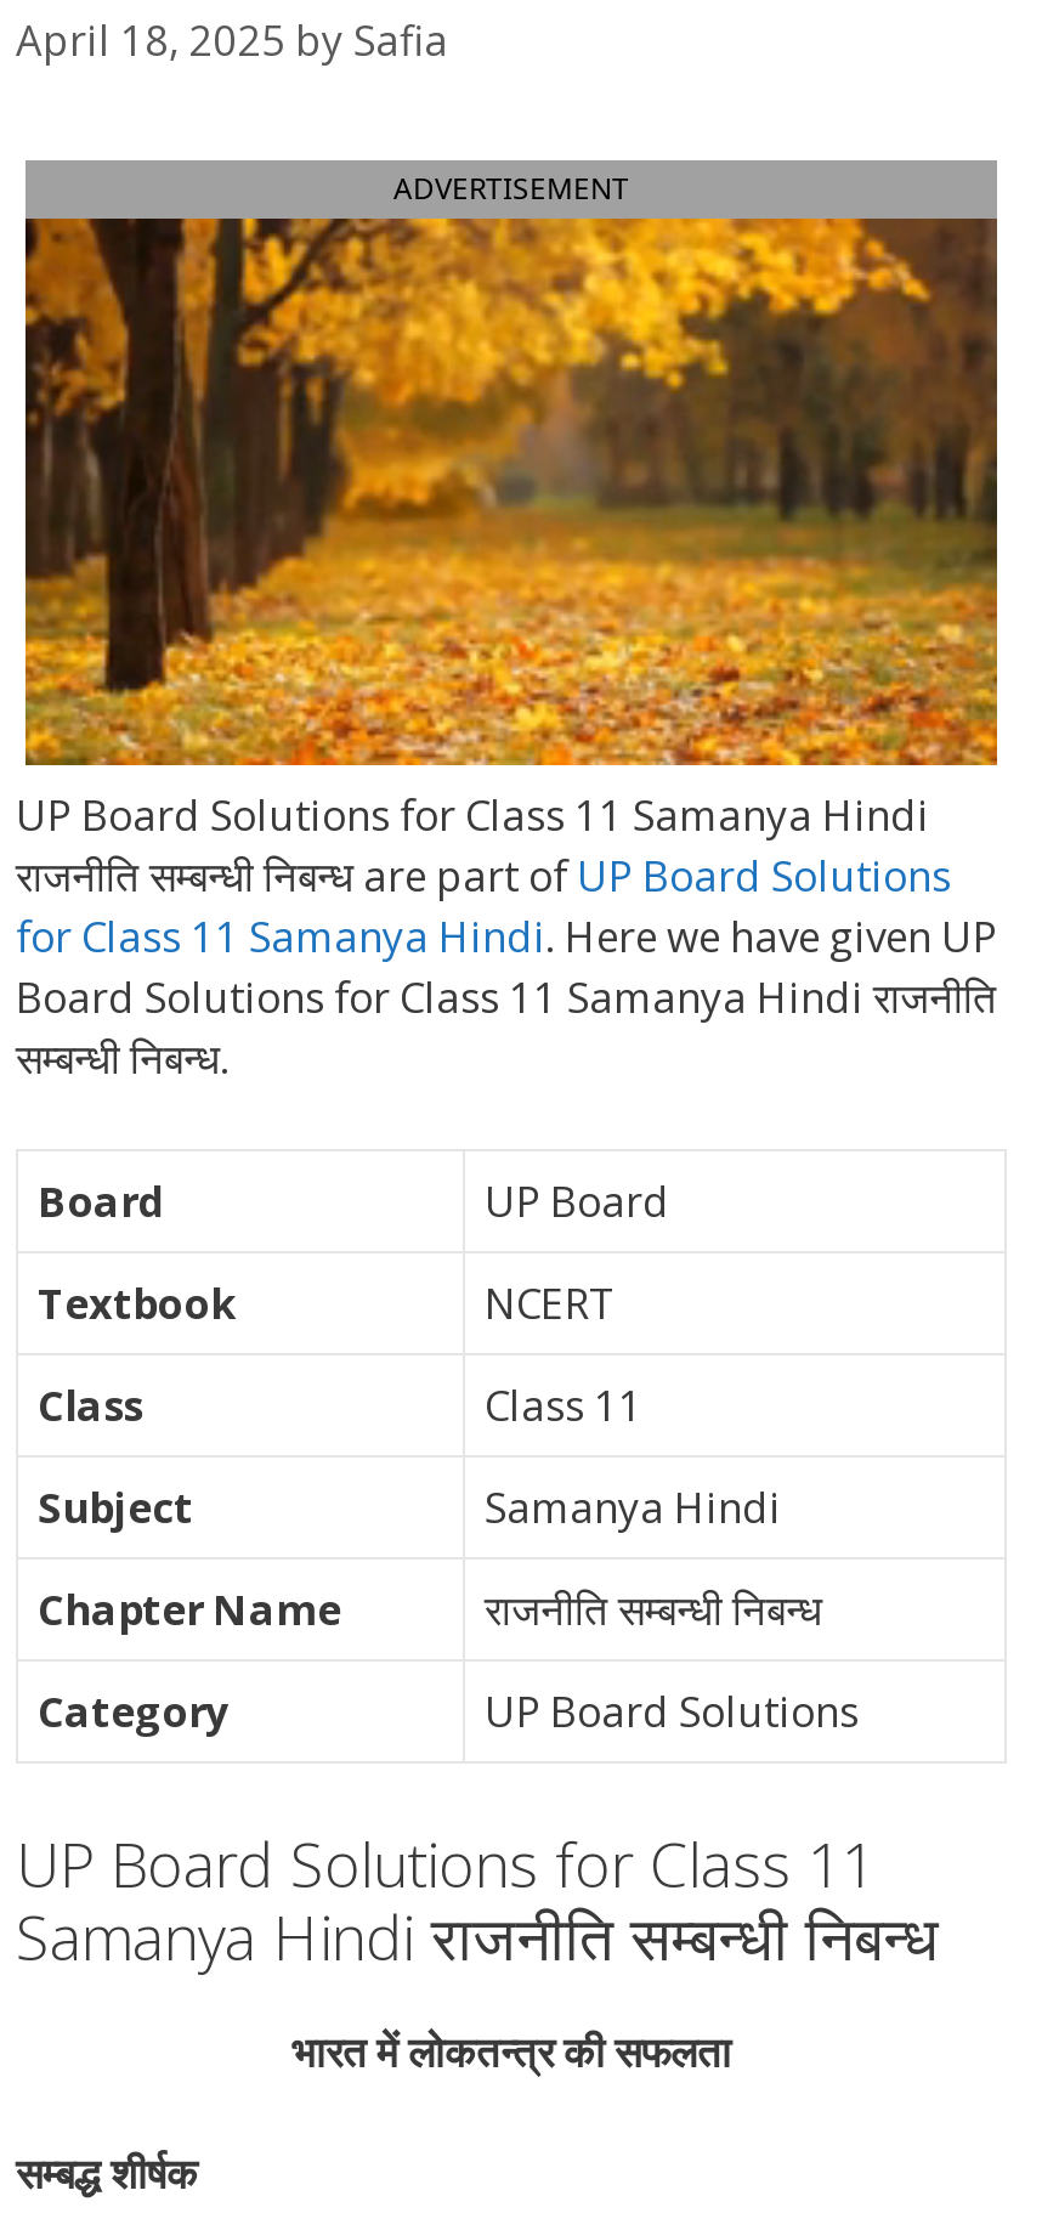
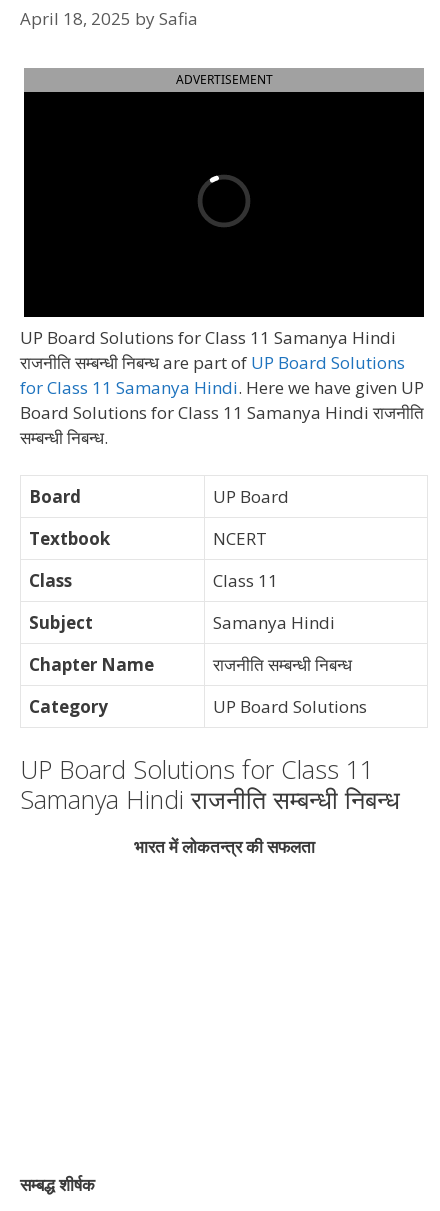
[23,216,999,768] [image] -> none

